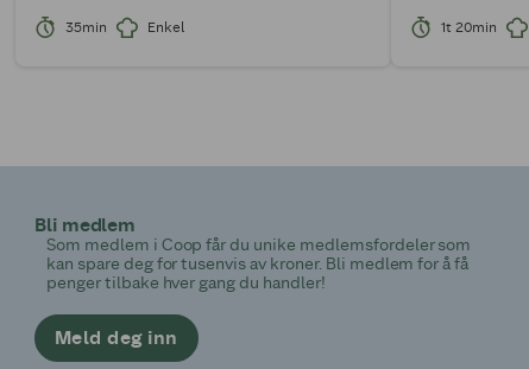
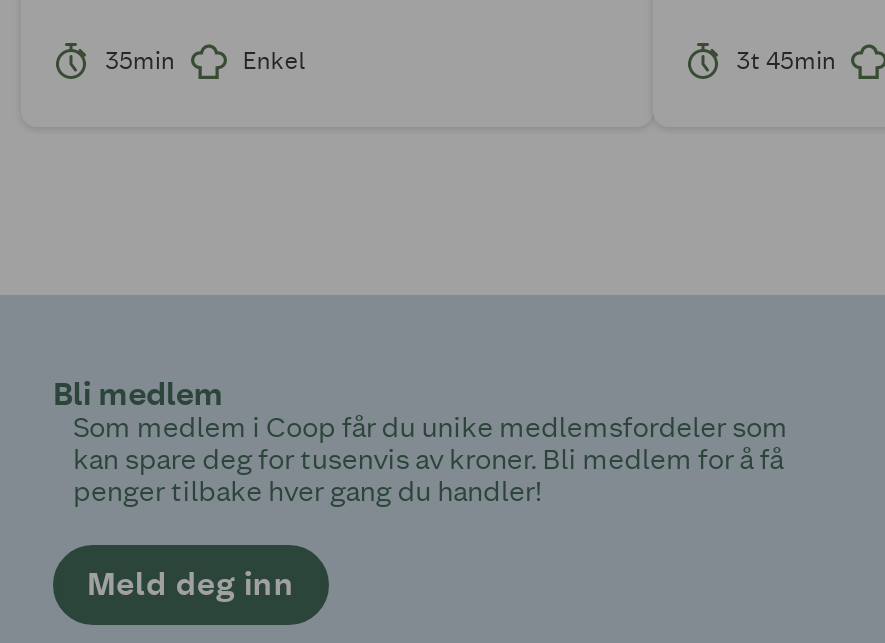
[441,19,497,35] 1t 20min -> [736,47,836,75] 3t 45min

